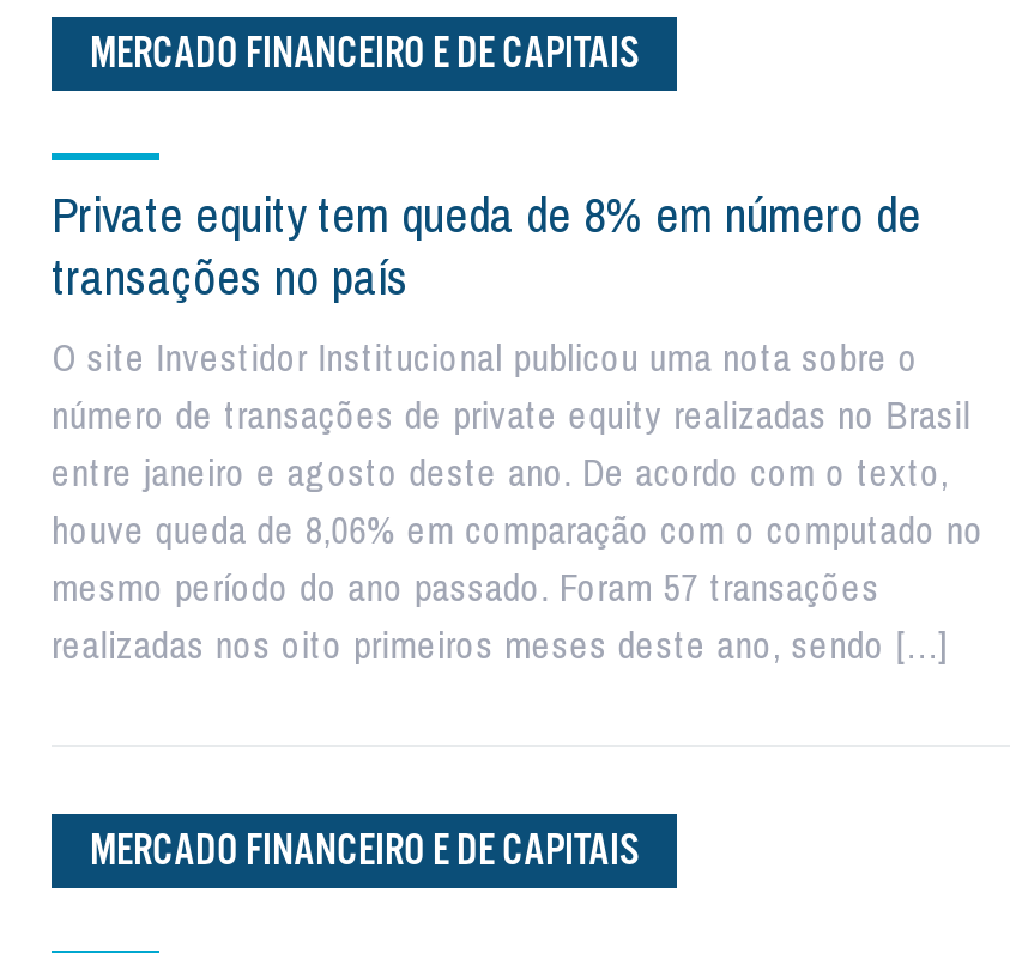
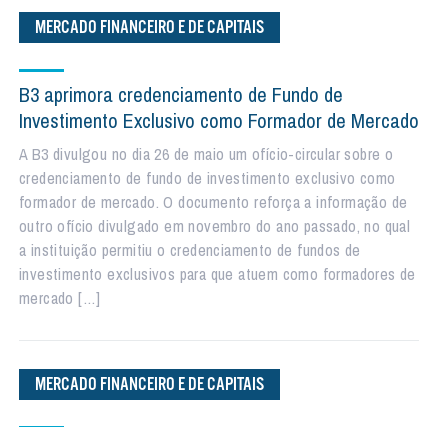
[52,182,984,670] Private equity tem queda de 8% em número de | transações no país | O site Investidor Institucional publicou uma nota sobre o | número de transações de private equity realizadas no Brasil | entre janeiro e agosto deste ano. De acordo com o texto, | houve queda de 8,06% em comparação com o computado no | mesmo período do ano passado. Foram 57 transações | realizadas nos oito primeiros meses deste ano, sendo […] -> [19,81,419,309] B3 aprimora credenciamento de Fundo de | Investimento Exclusivo como Formador de Mercado | A B3 divulgou no dia 26 de maio um ofício-circular sobre o | credenciamento de fundo de investimento exclusivo como | formador de mercado. O documento reforça a informação de | outro ofício divulgado em novembro do ano passado, no qual | a instituição permitiu o credenciamento de fundos de | investimento exclusivos para que atuem como formadores de | mercado […]

